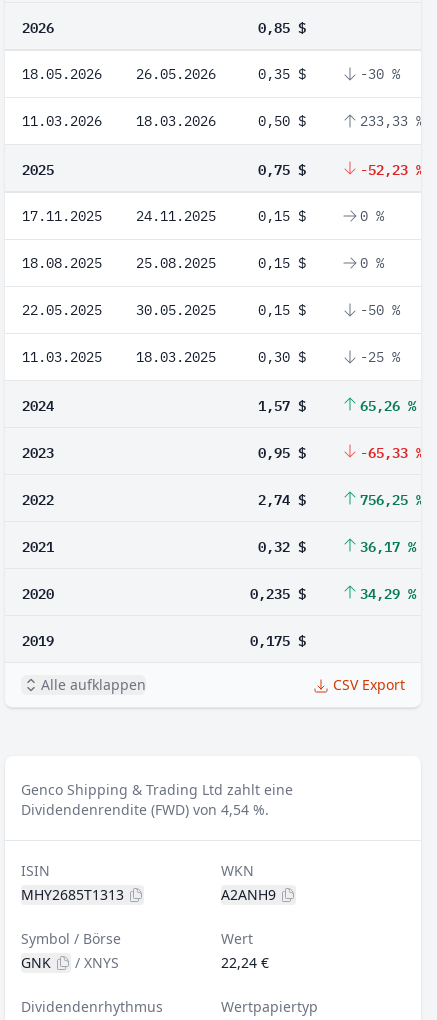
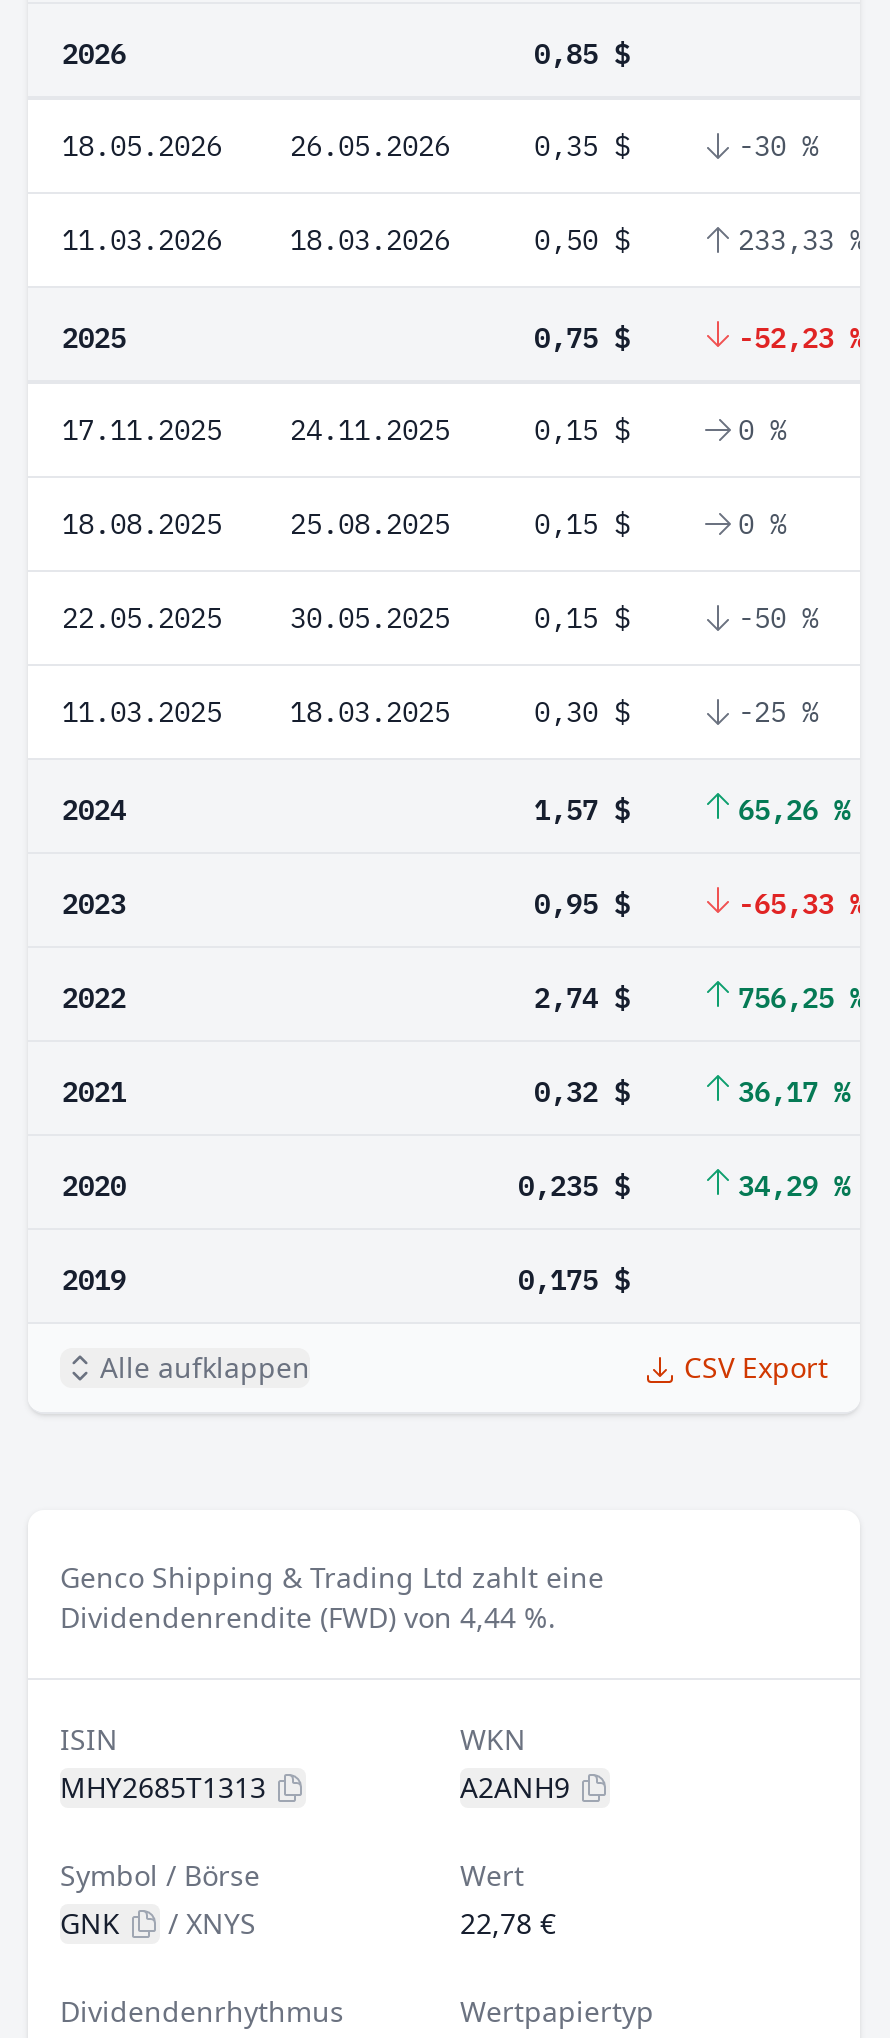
[21,800,269,819] Dividendenrendite (FWD) von 4,54 %. -> [60,1598,556,1636] Dividendenrendite (FWD) von 4,44 %.
[221,953,269,972] 22,24 € -> [460,1904,556,1942] 22,78 €

